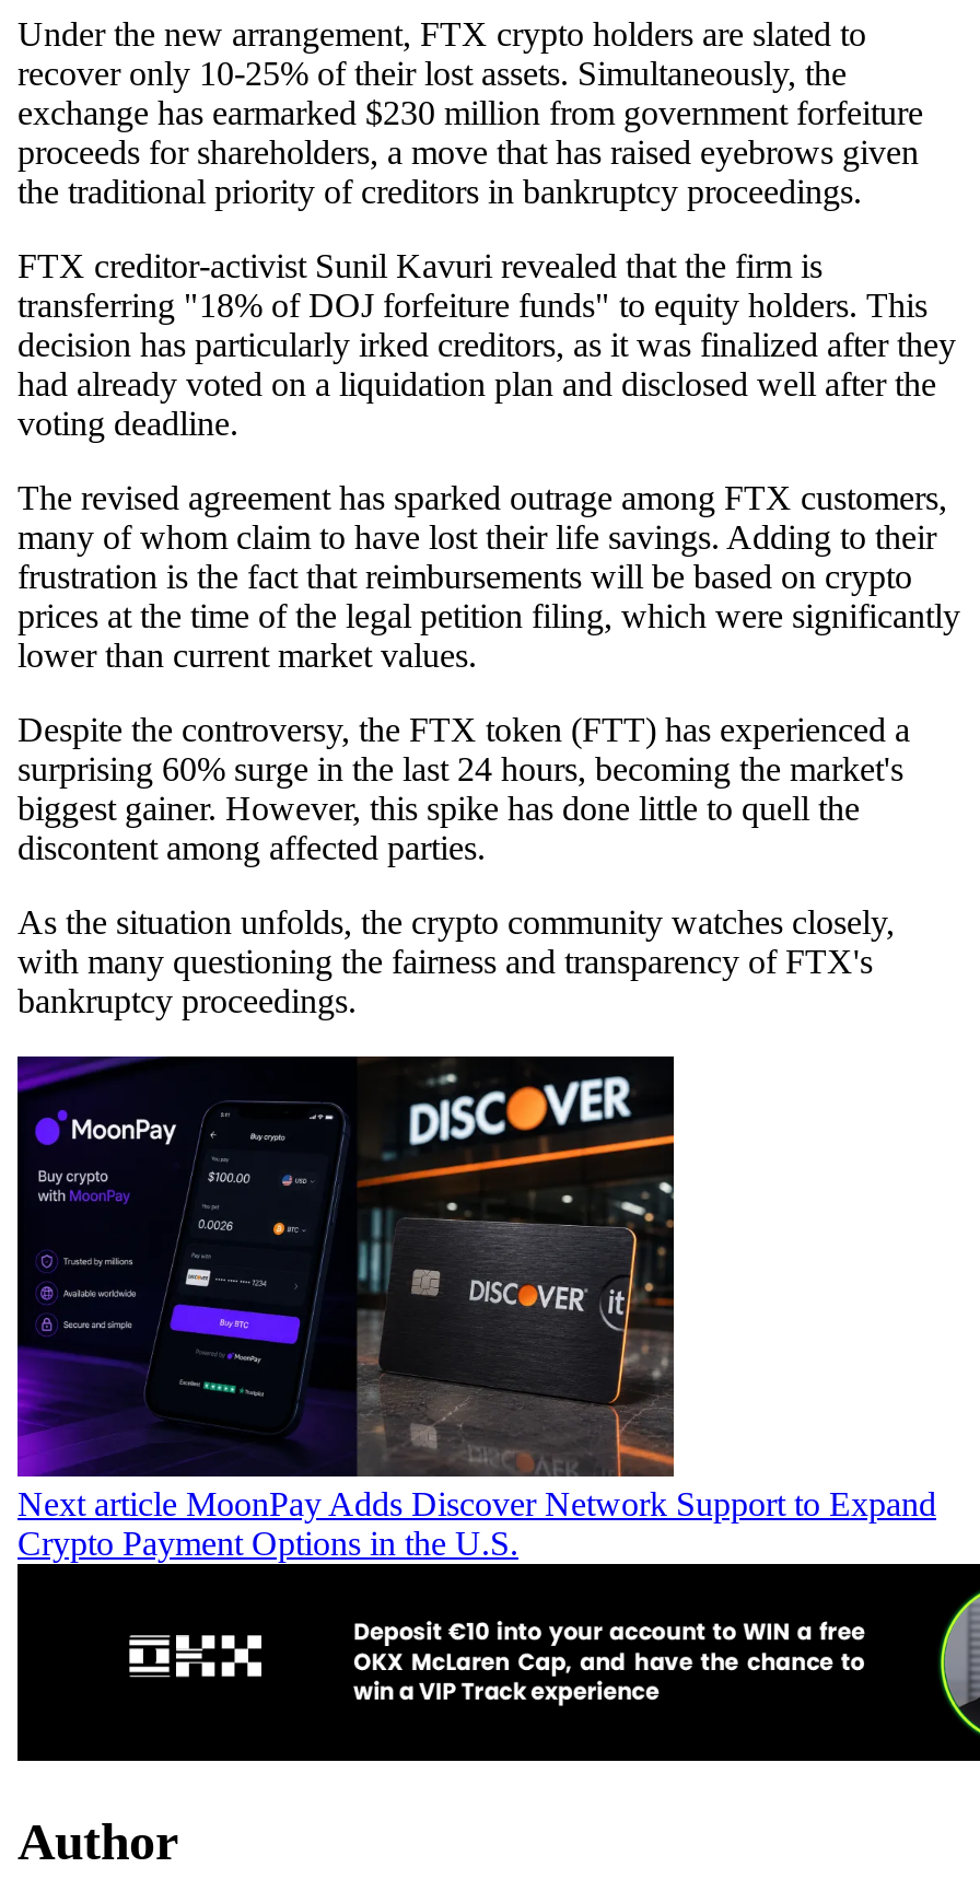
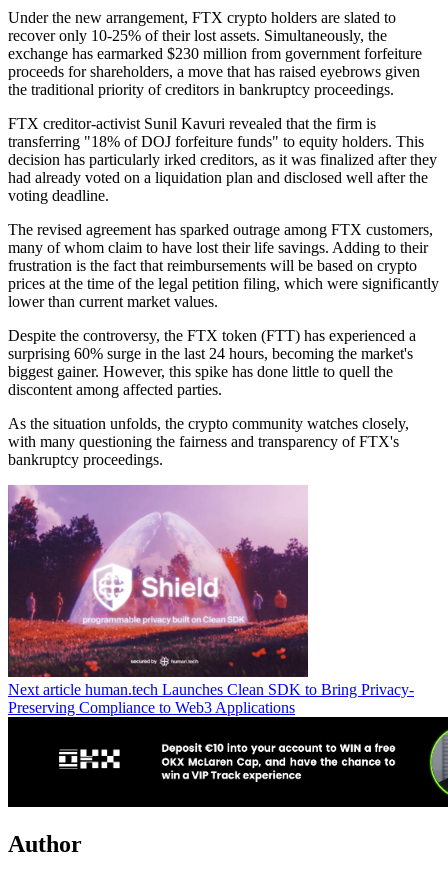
[15,1054,936,1562] [image] | Next article MoonPay Adds Discover Network Support to Expand | Crypto Payment Options in the U.S. -> [7,485,414,716] [image] | Next article human.tech Launches Clean SDK to Bring Privacy- | Preserving Compliance to Web3 Applications

